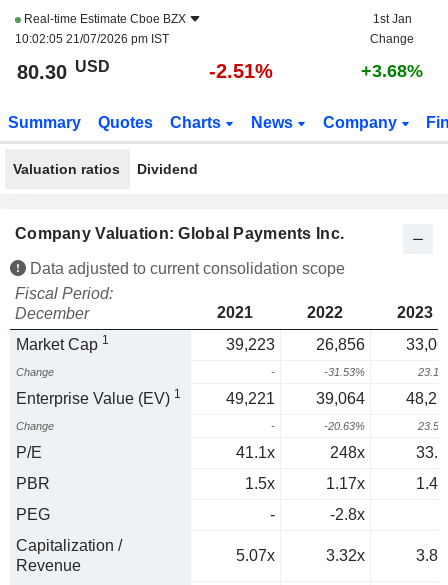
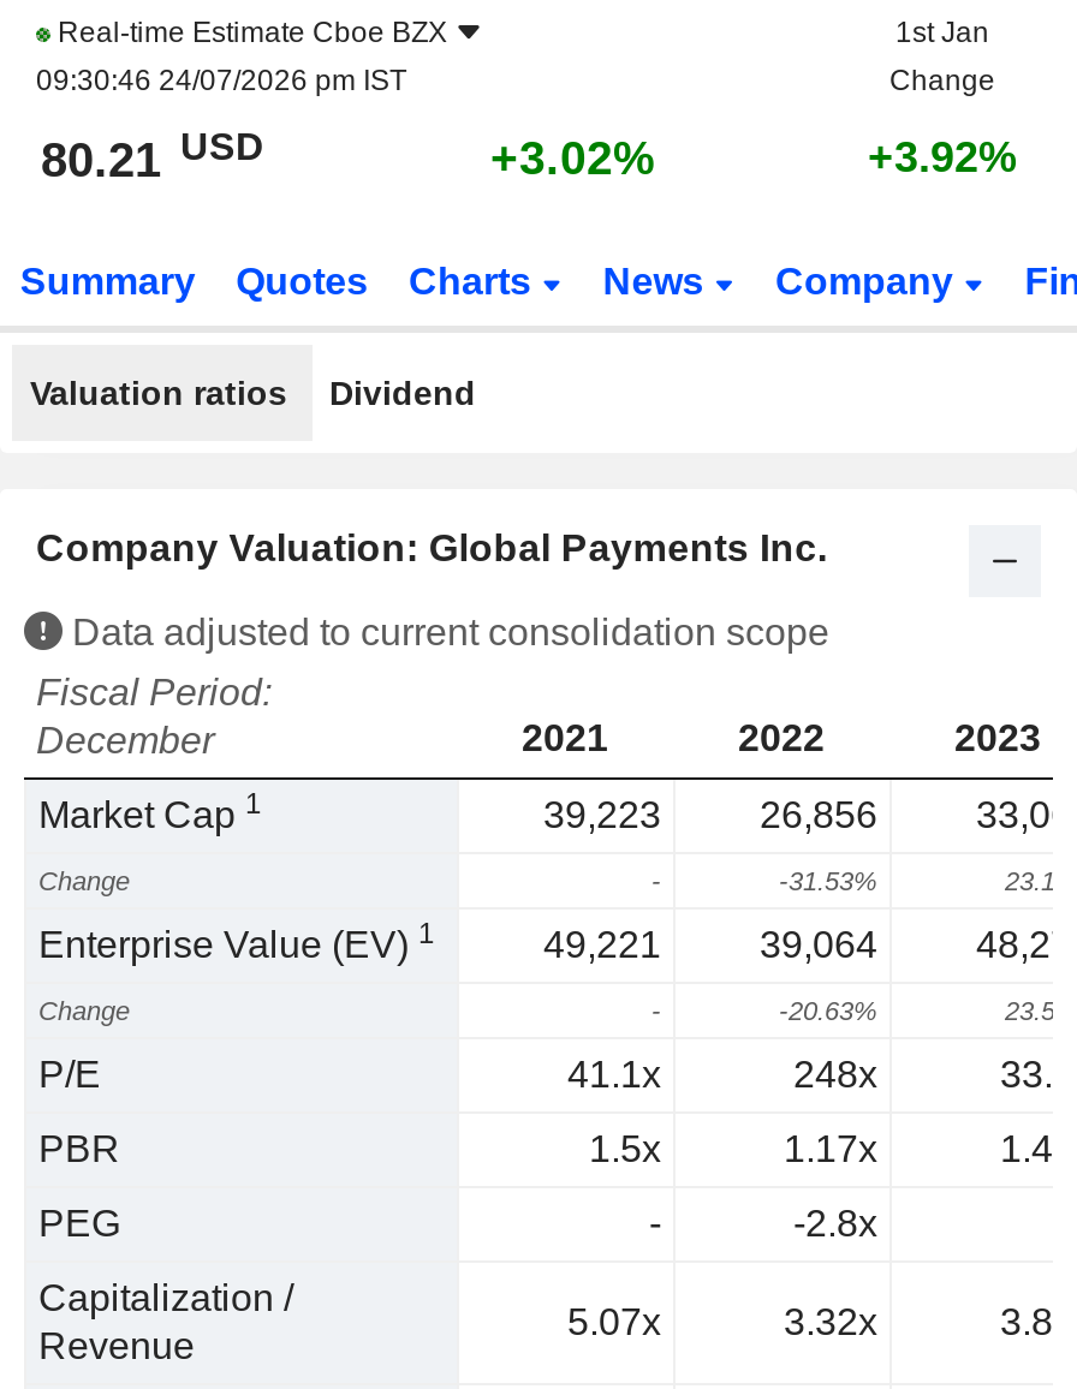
[15,32,169,46] 10:02:05 21/07/2026 pm IST -> [36,64,406,97] 09:30:46 24/07/2026 pm IST
[17,57,110,83] 80.30 USD -> [41,125,264,186] 80.21 USD
[209,60,273,82] -2.51% -> [490,131,656,184] +3.02%
[361,61,423,81] +3.68% -> [868,133,1017,181] +3.92%

